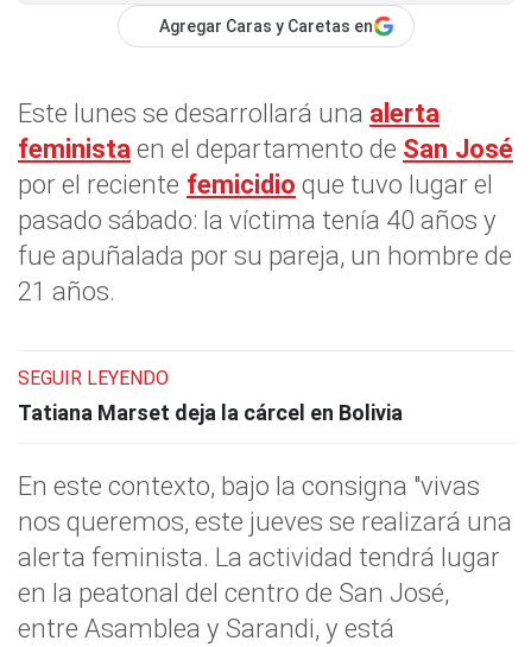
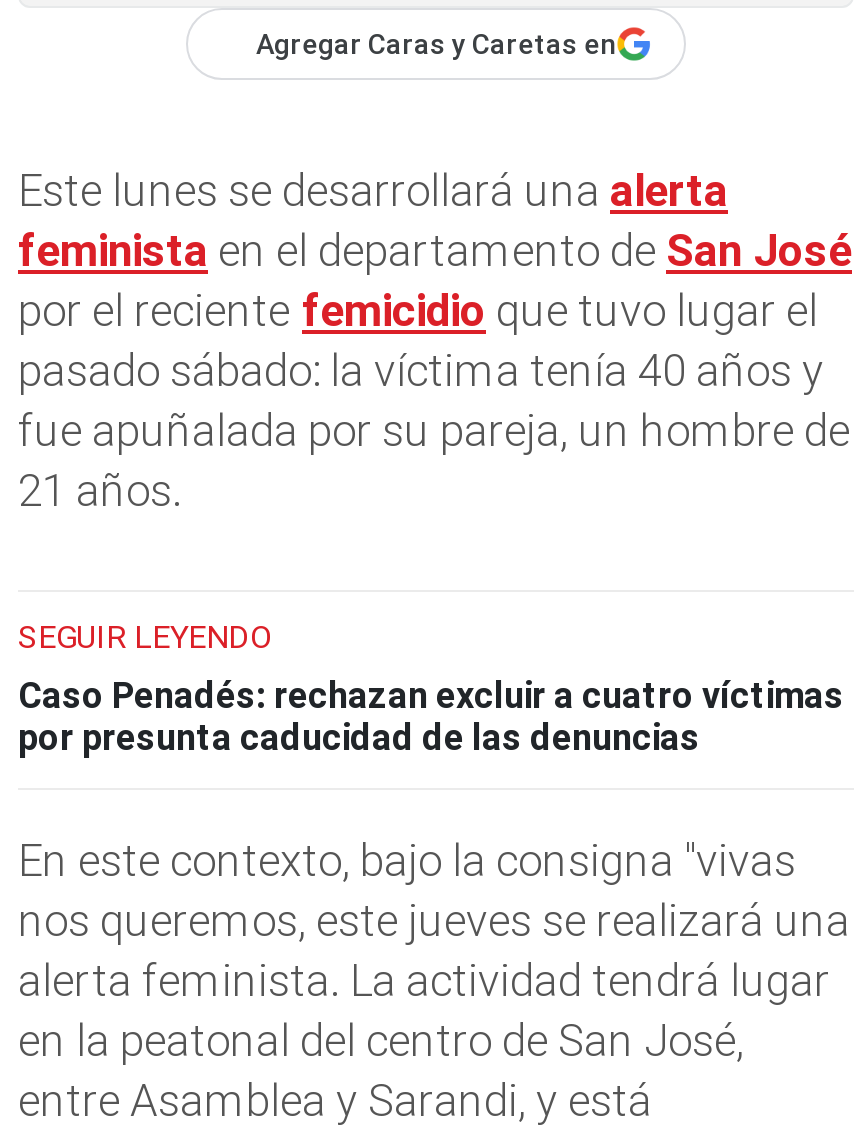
[18,400,403,425] Tatiana Marset deja la cárcel en Bolivia -> [18,674,844,758] Caso Penadés: rechazan excluir a cuatro víctimas | por presunta caducidad de las denuncias

